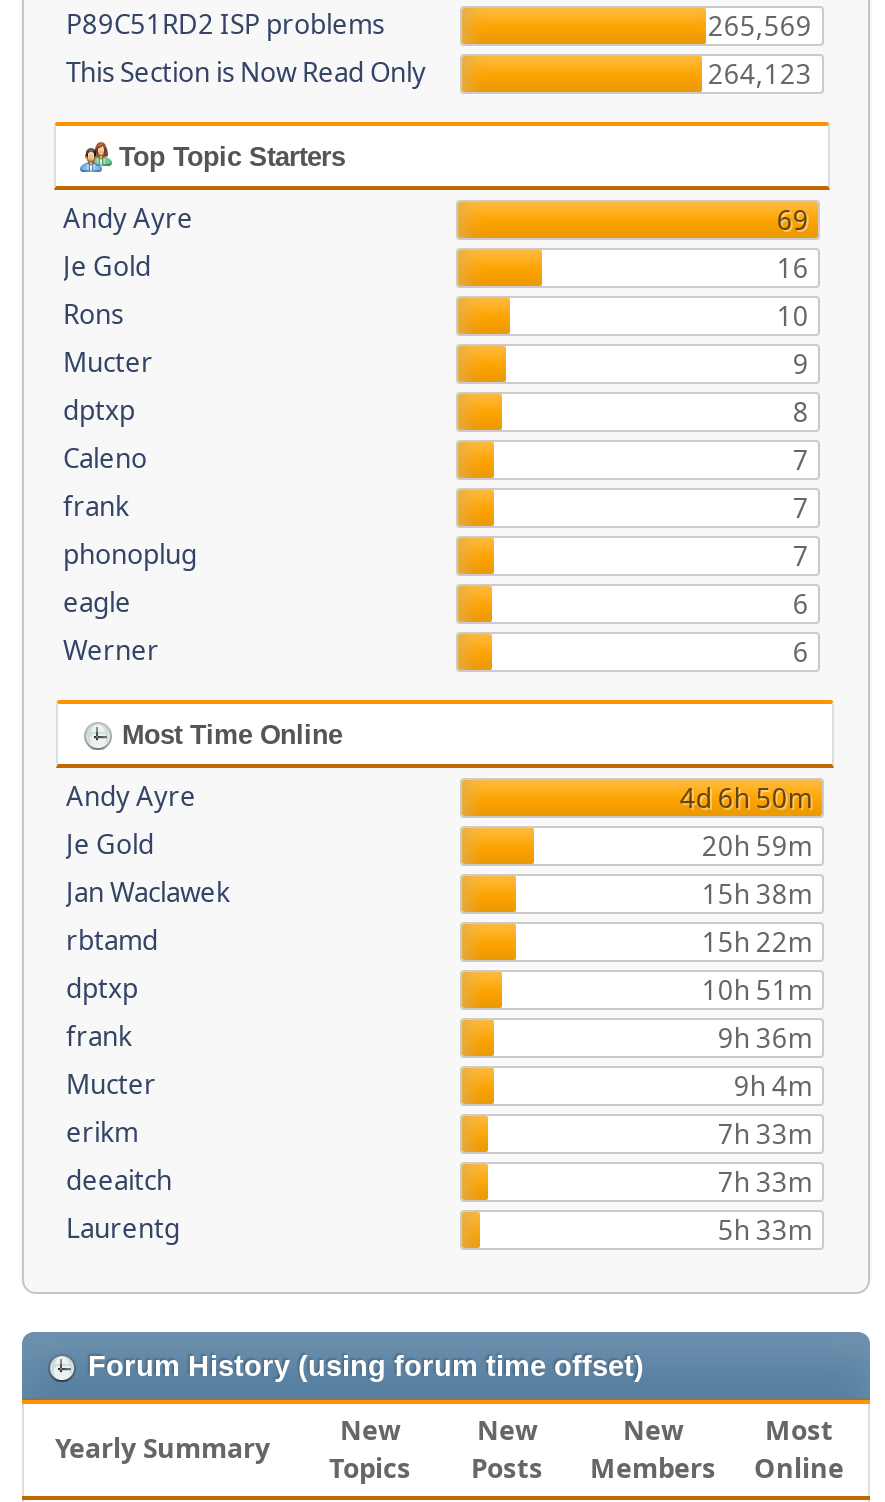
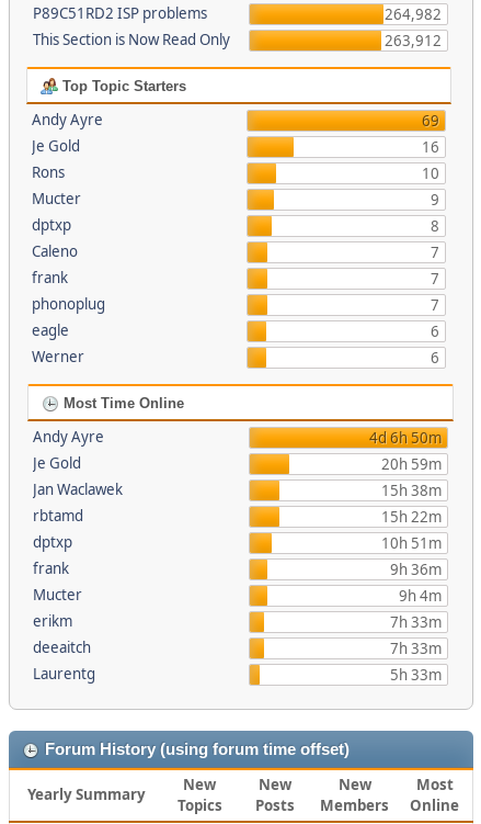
[708,8,812,44] 265,569 -> [384,4,441,24] 264,982
[708,56,812,92] 264,123 -> [384,31,441,50] 263,912

